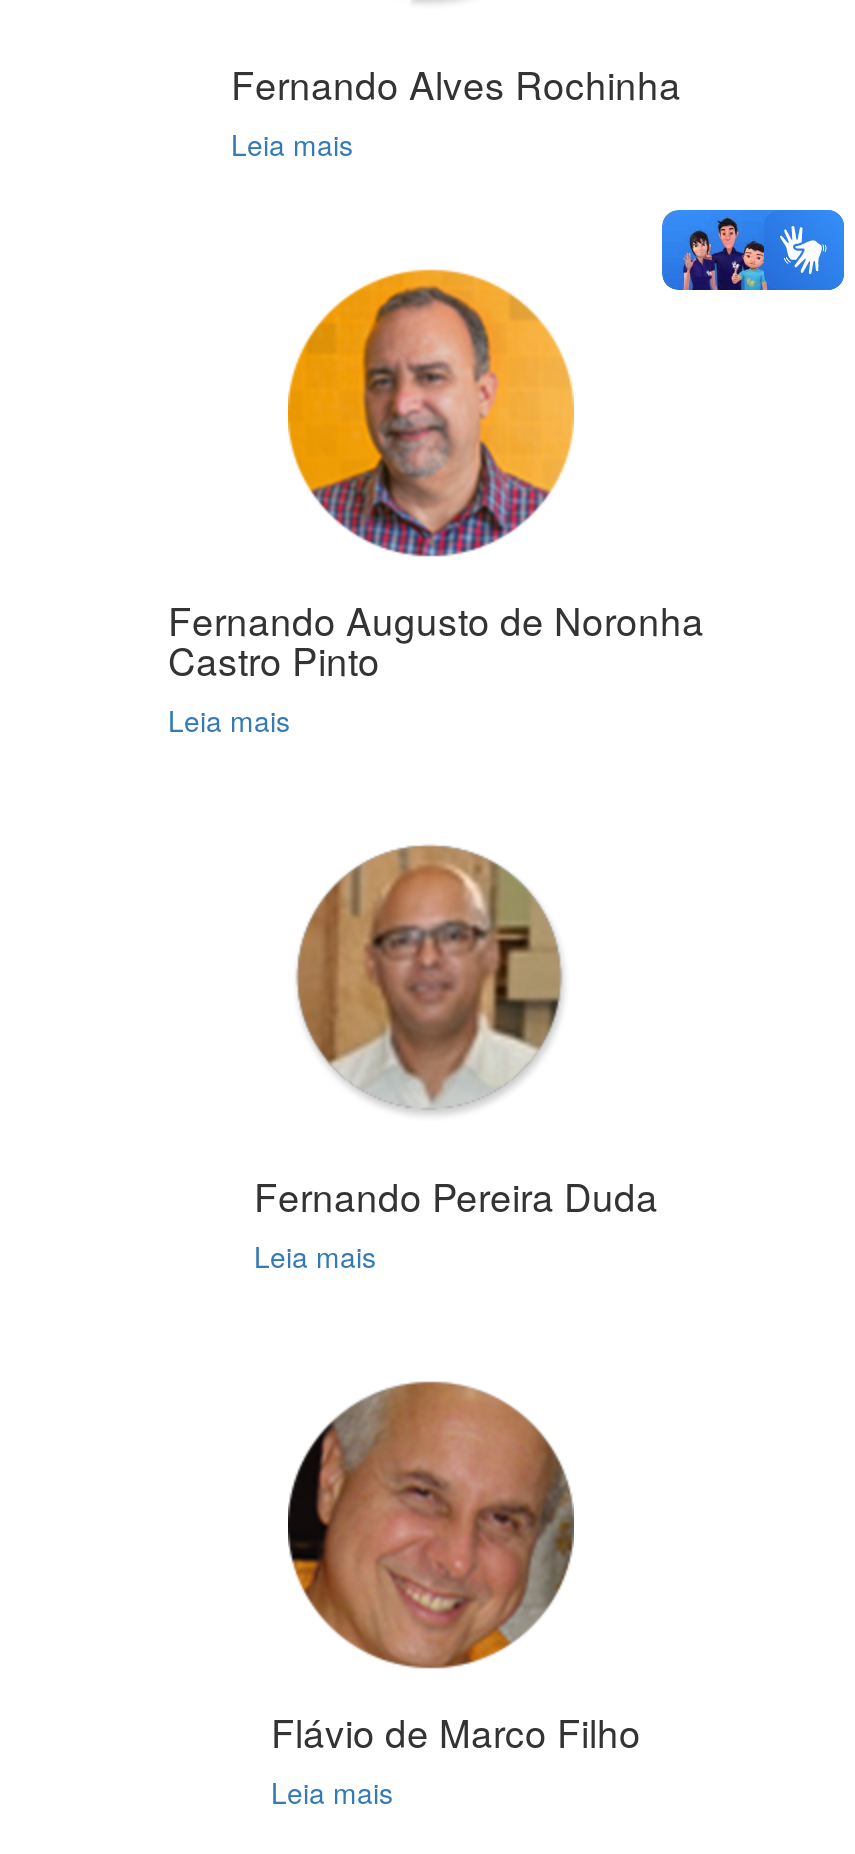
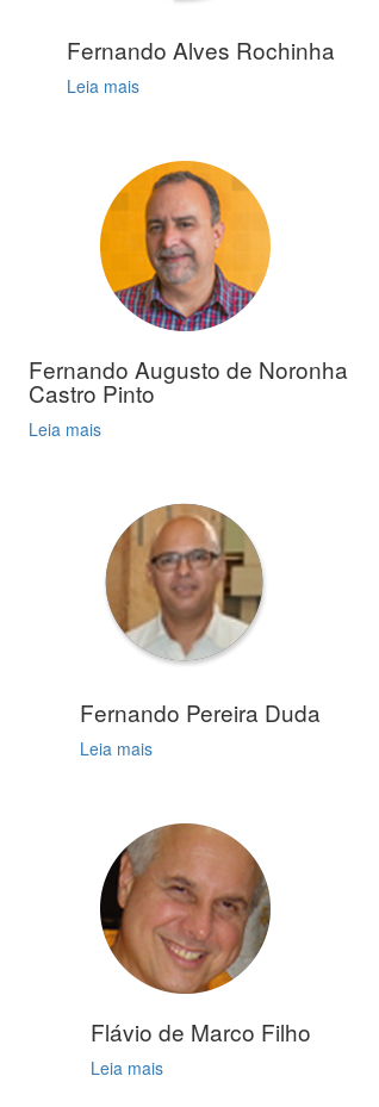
[660,208,846,292] [image] -> none

